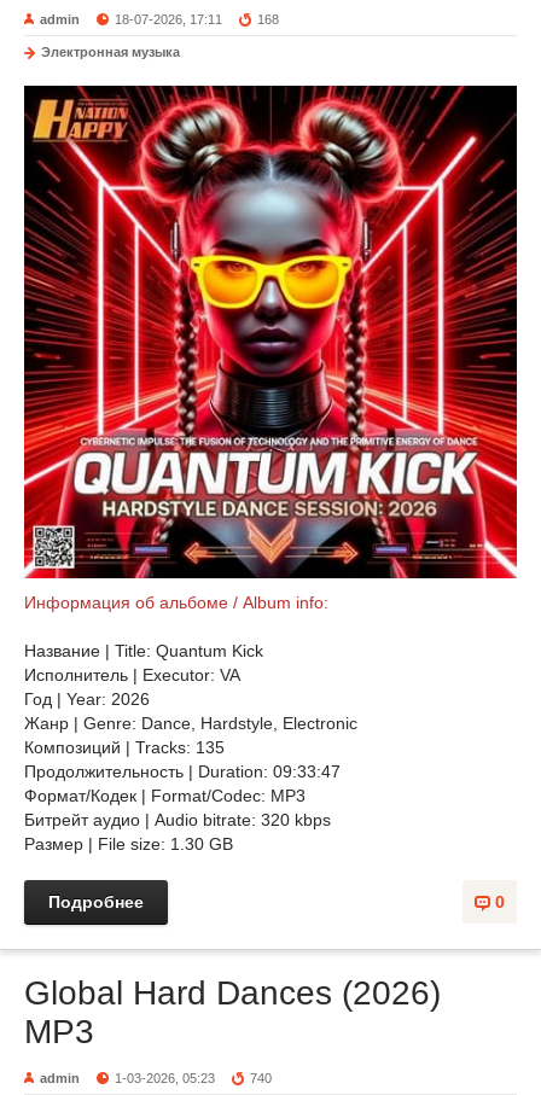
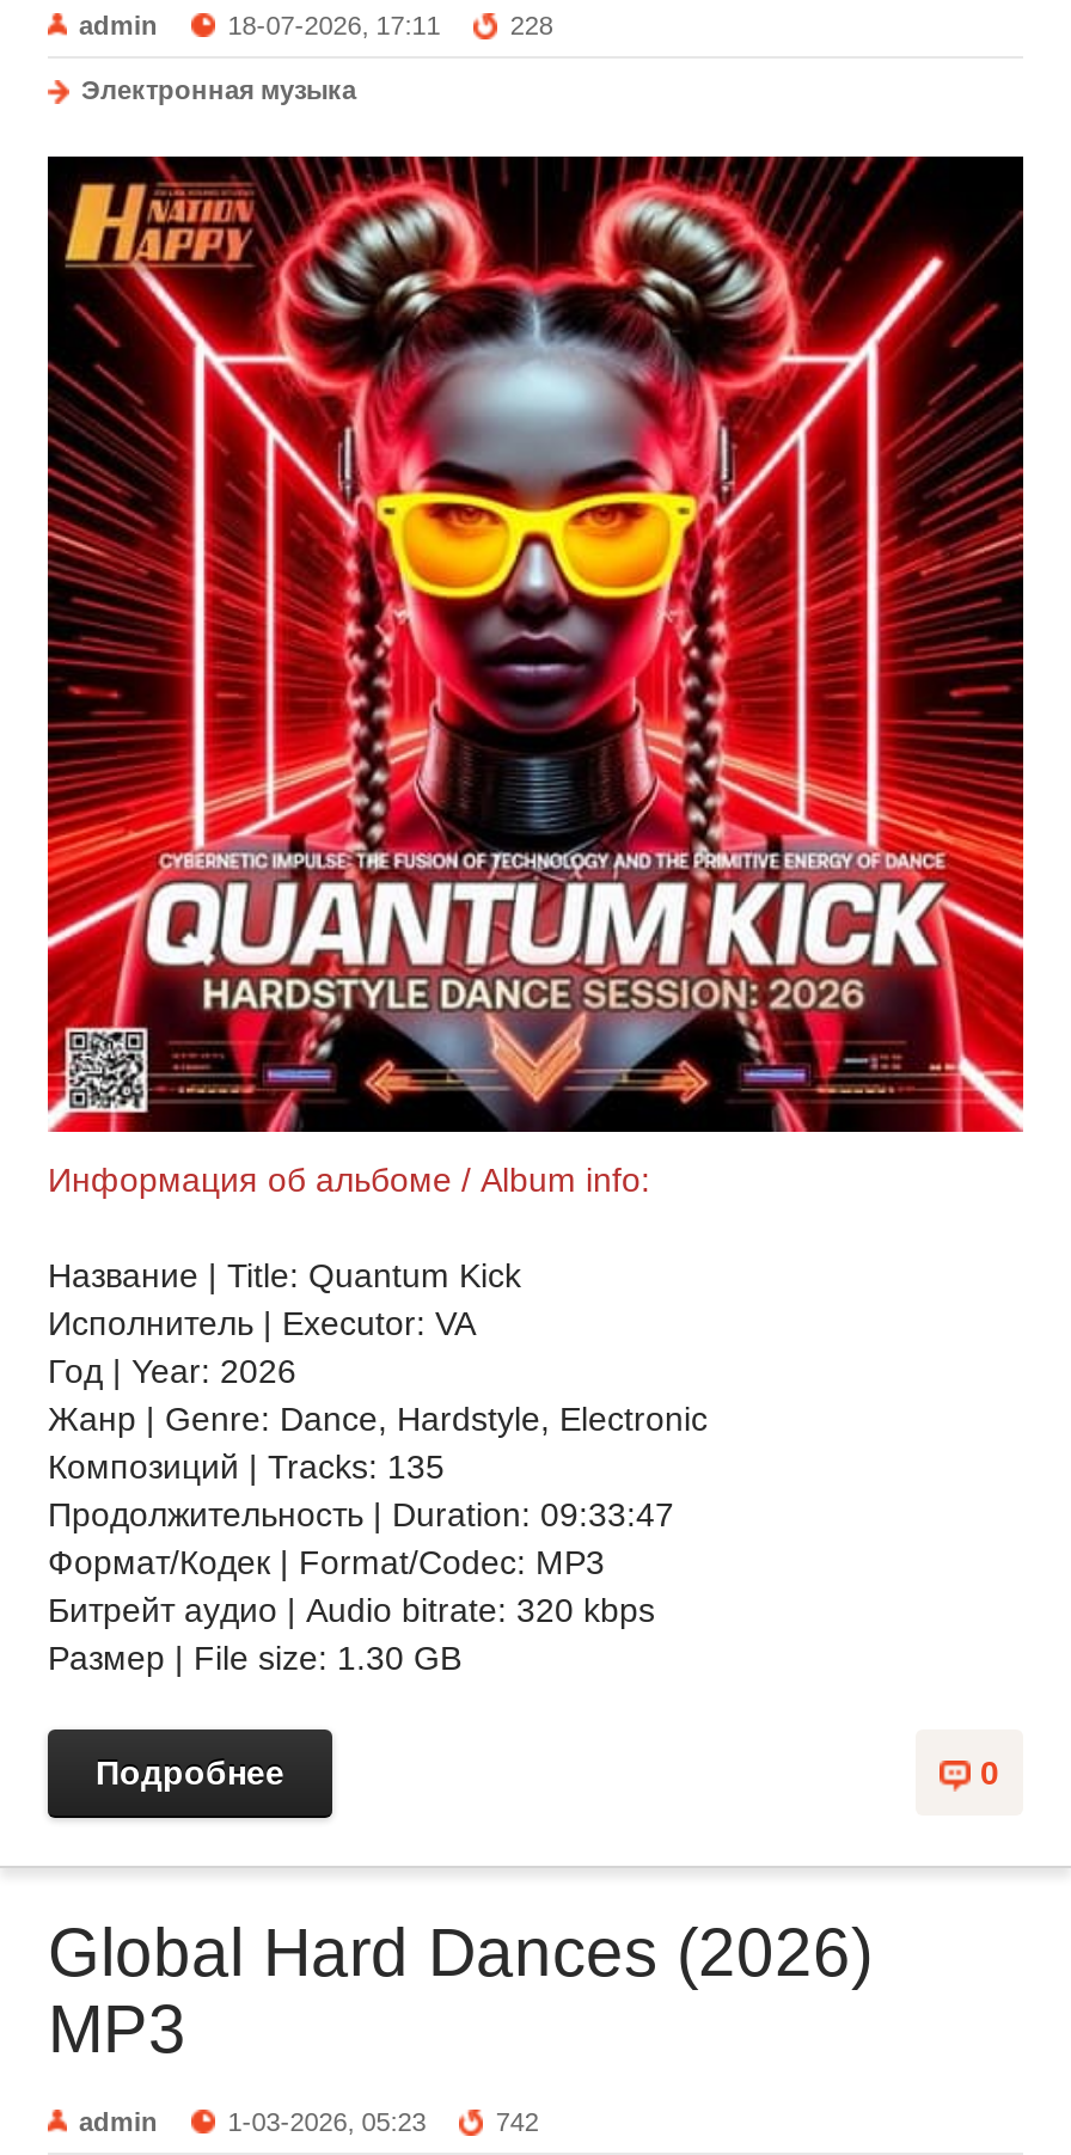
[258,12,279,27] 168 -> [510,11,553,39] 228
[250,1071,272,1085] 740 -> [496,2107,539,2136] 742

